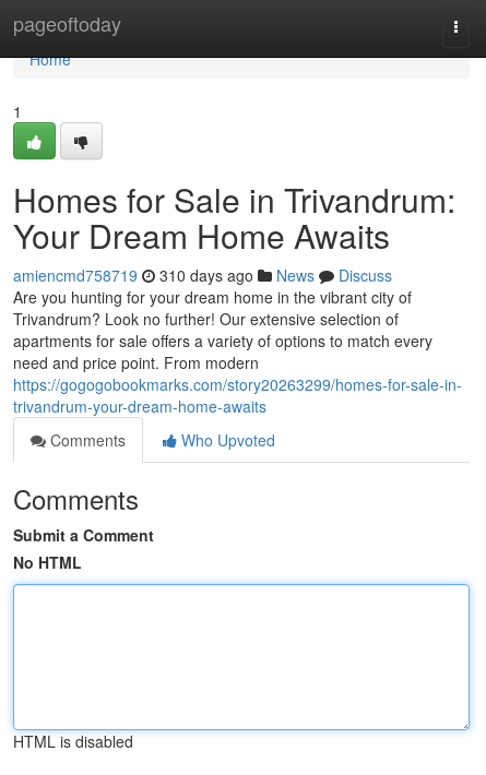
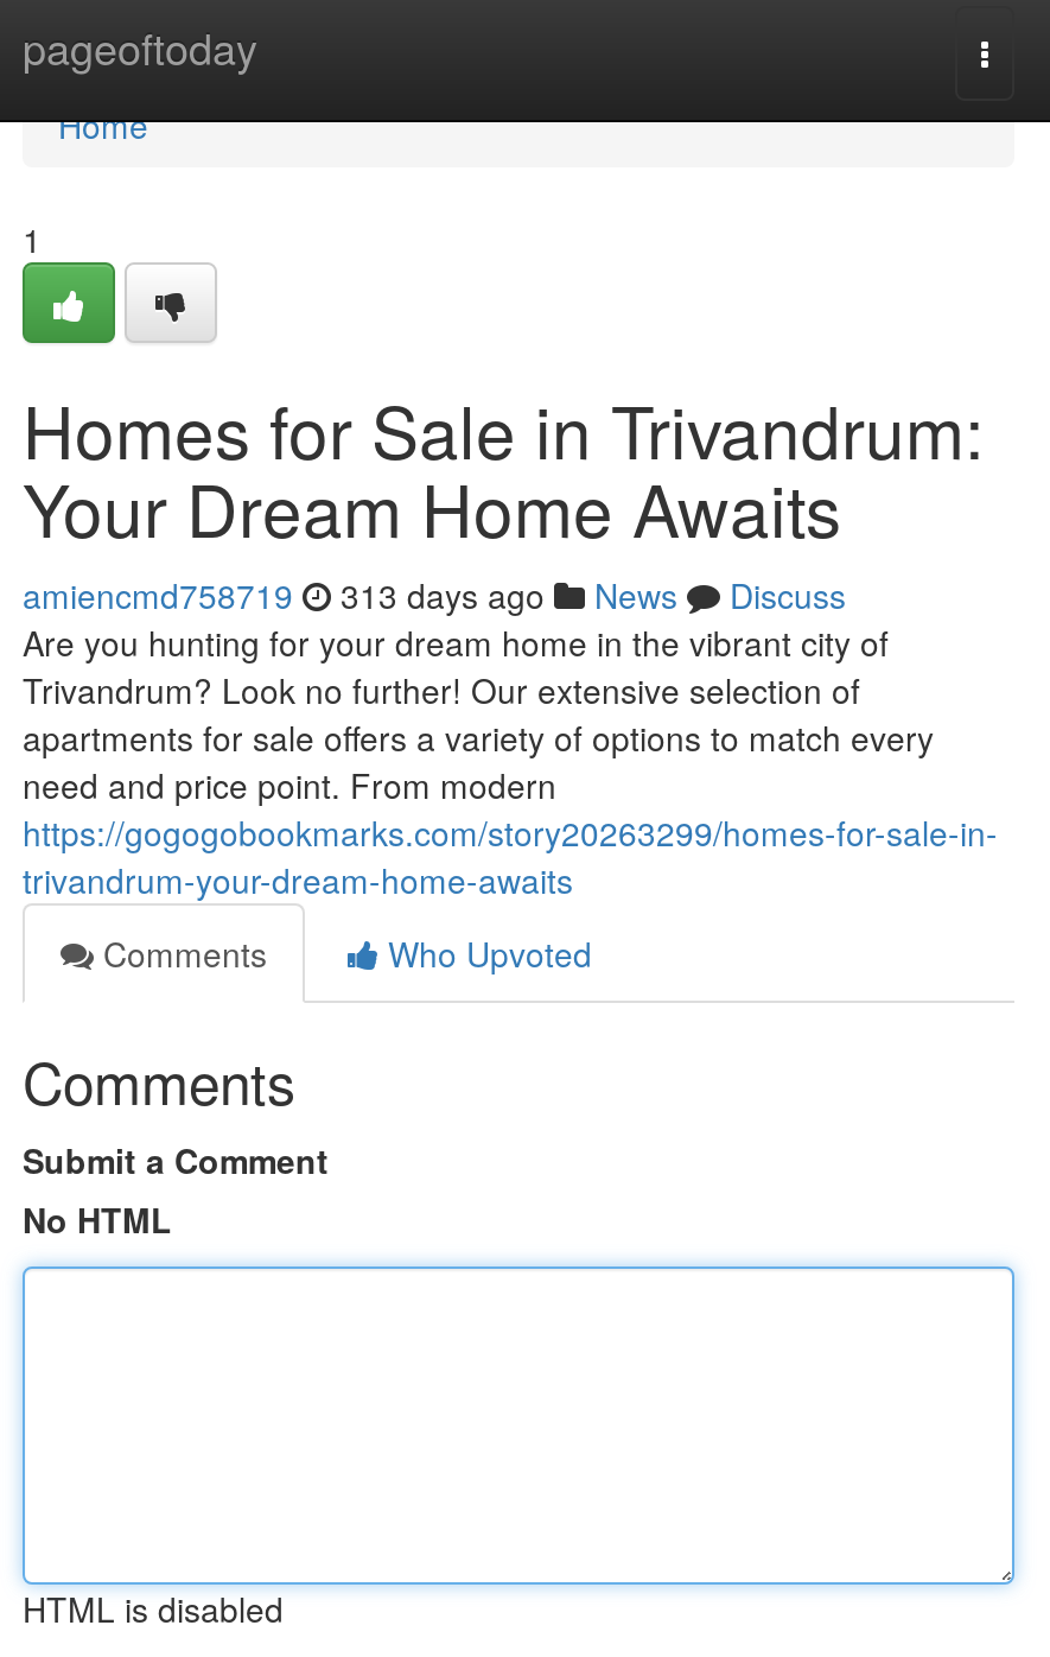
[13,264,392,286] amiencmd758719 310 days ago News Discuss -> [23,571,846,618] amiencmd758719 313 days ago News Discuss

